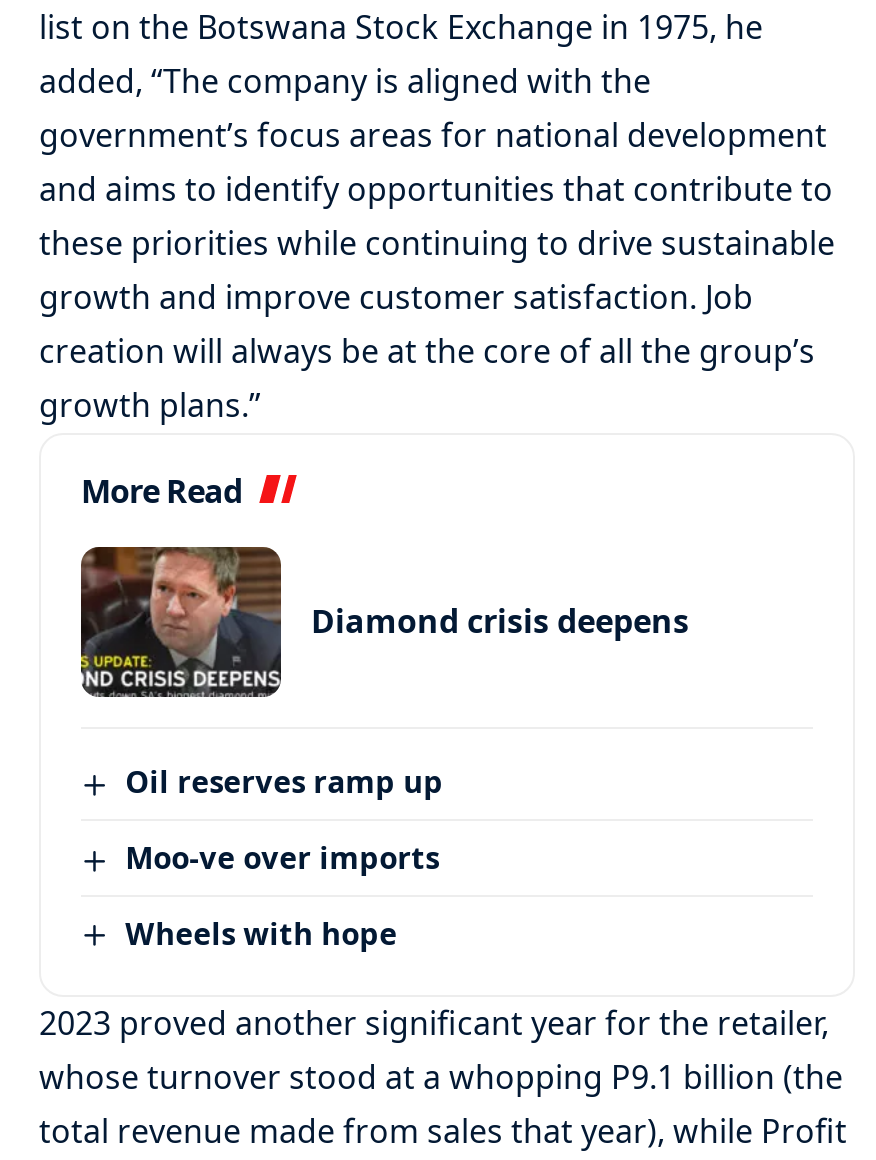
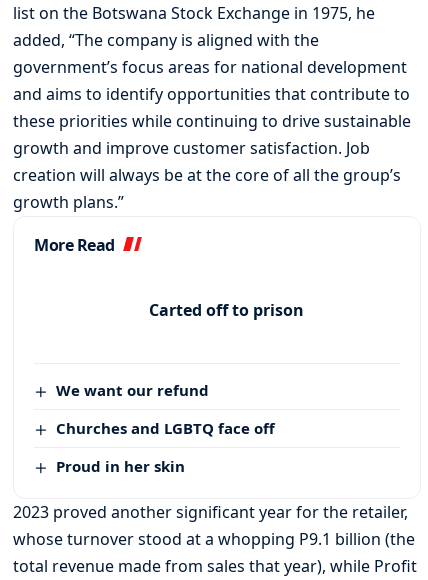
[79,544,283,700] [image] -> none
[311,598,689,642] Diamond crisis deepens -> [149,299,304,321] Carted off to prison
[125,760,443,800] Oil reserves ramp up -> [56,380,209,400] We want our refund
[125,836,439,876] Moo-ve over imports -> [56,418,275,438] Churches and LGBTQ face off
[125,912,397,952] Wheels with hope -> [56,456,185,476] Proud in her skin

